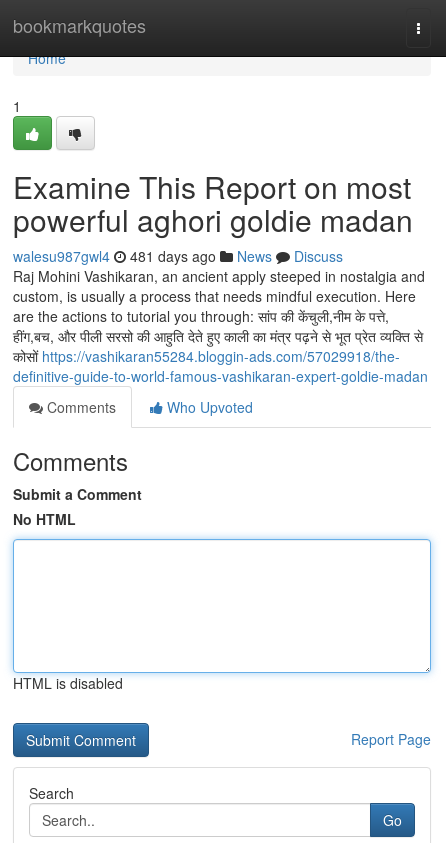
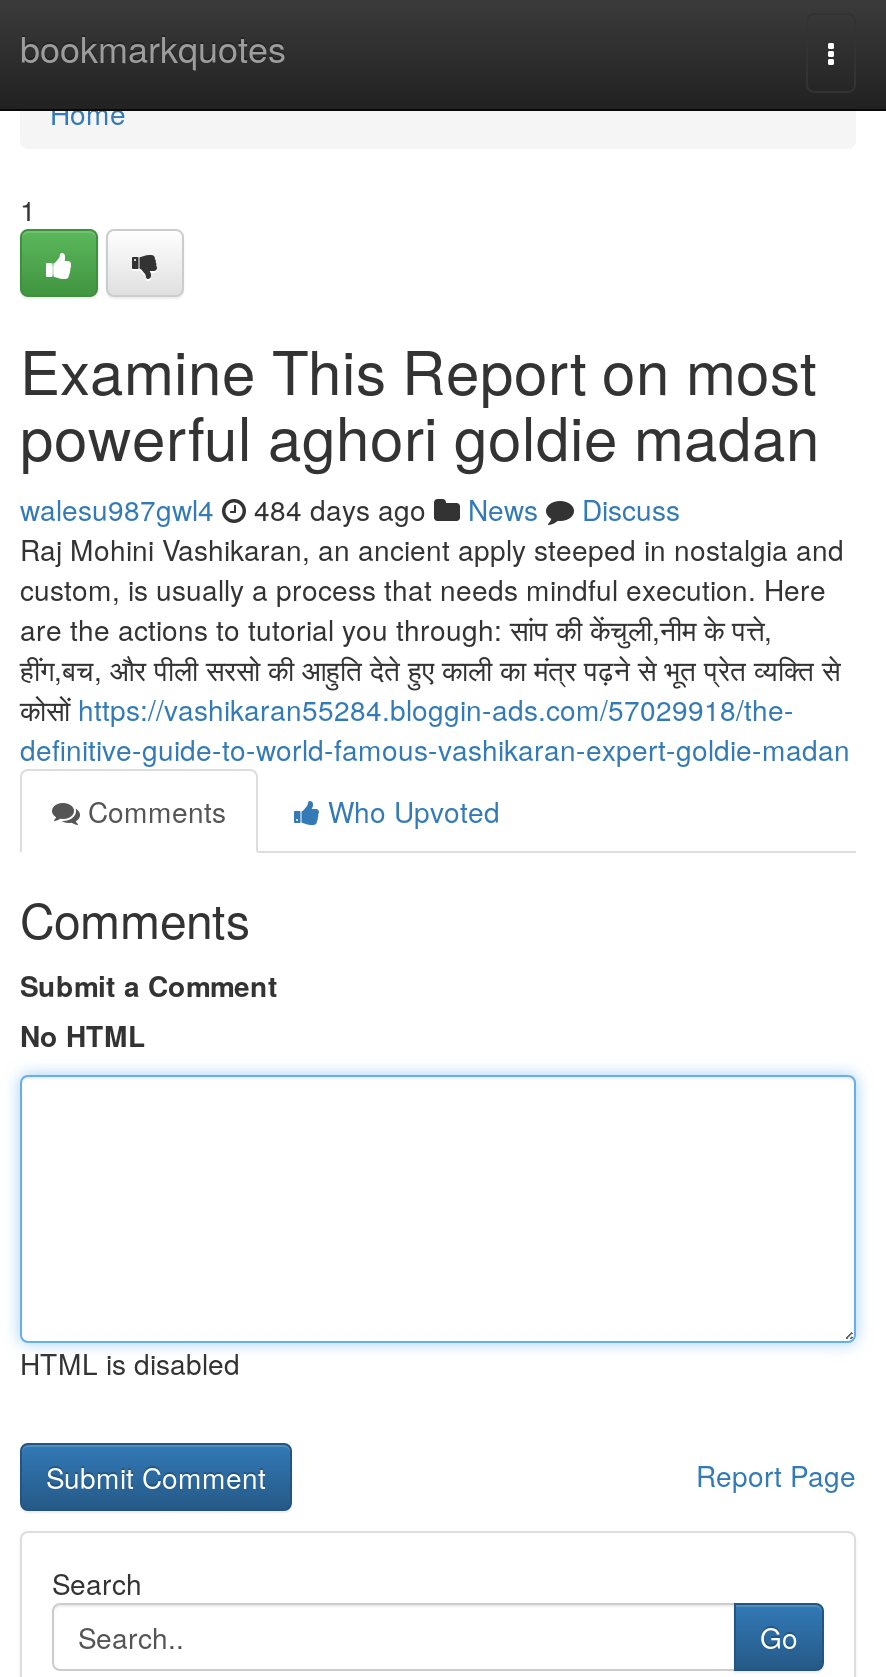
[13,246,343,266] walesu987gwl4 481 days ago News Discuss -> [20,489,680,529] walesu987gwl4 484 days ago News Discuss

